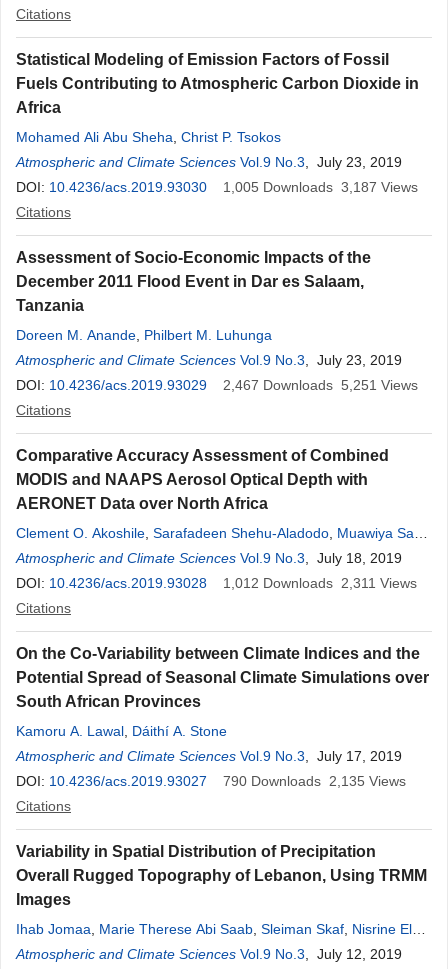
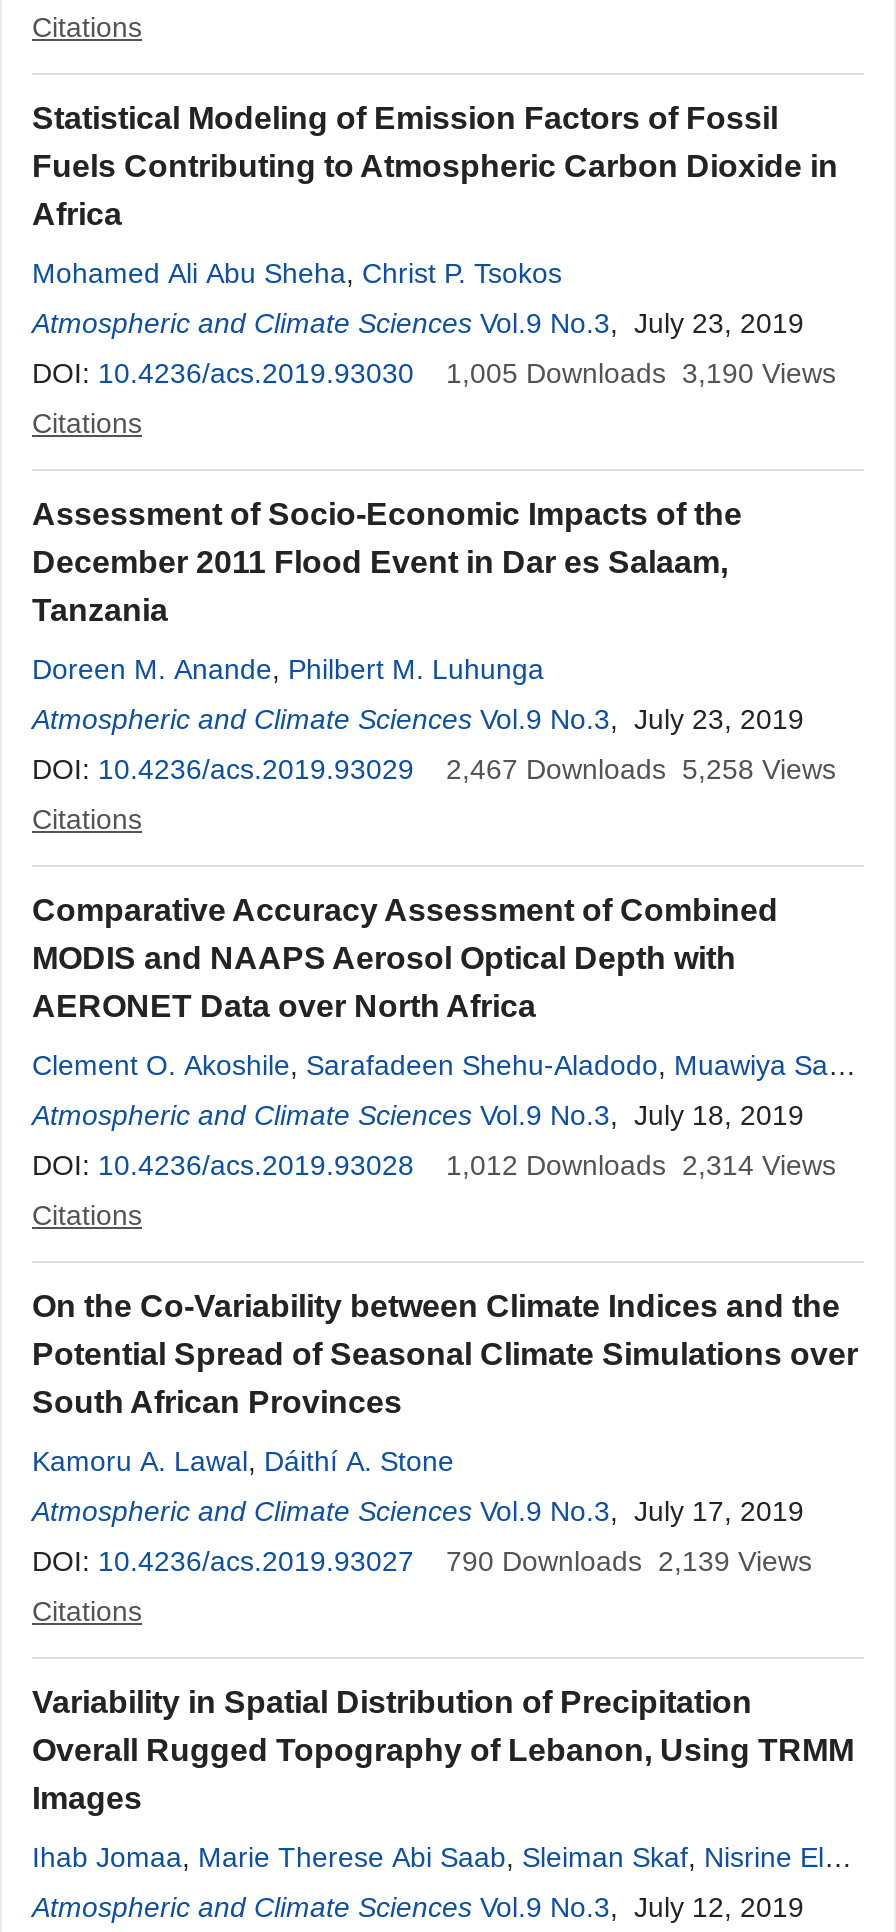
[223,179,418,195] 1,005 Downloads 3,187 Views -> [446,357,836,389] 1,005 Downloads 3,190 Views
[223,377,418,393] 2,467 Downloads 5,251 Views -> [446,753,836,785] 2,467 Downloads 5,258 Views
[223,575,417,591] 1,012 Downloads 2,311 Views -> [446,1149,836,1181] 1,012 Downloads 2,314 Views
[223,773,406,789] 790 Downloads 2,135 Views -> [446,1545,812,1577] 790 Downloads 2,139 Views

